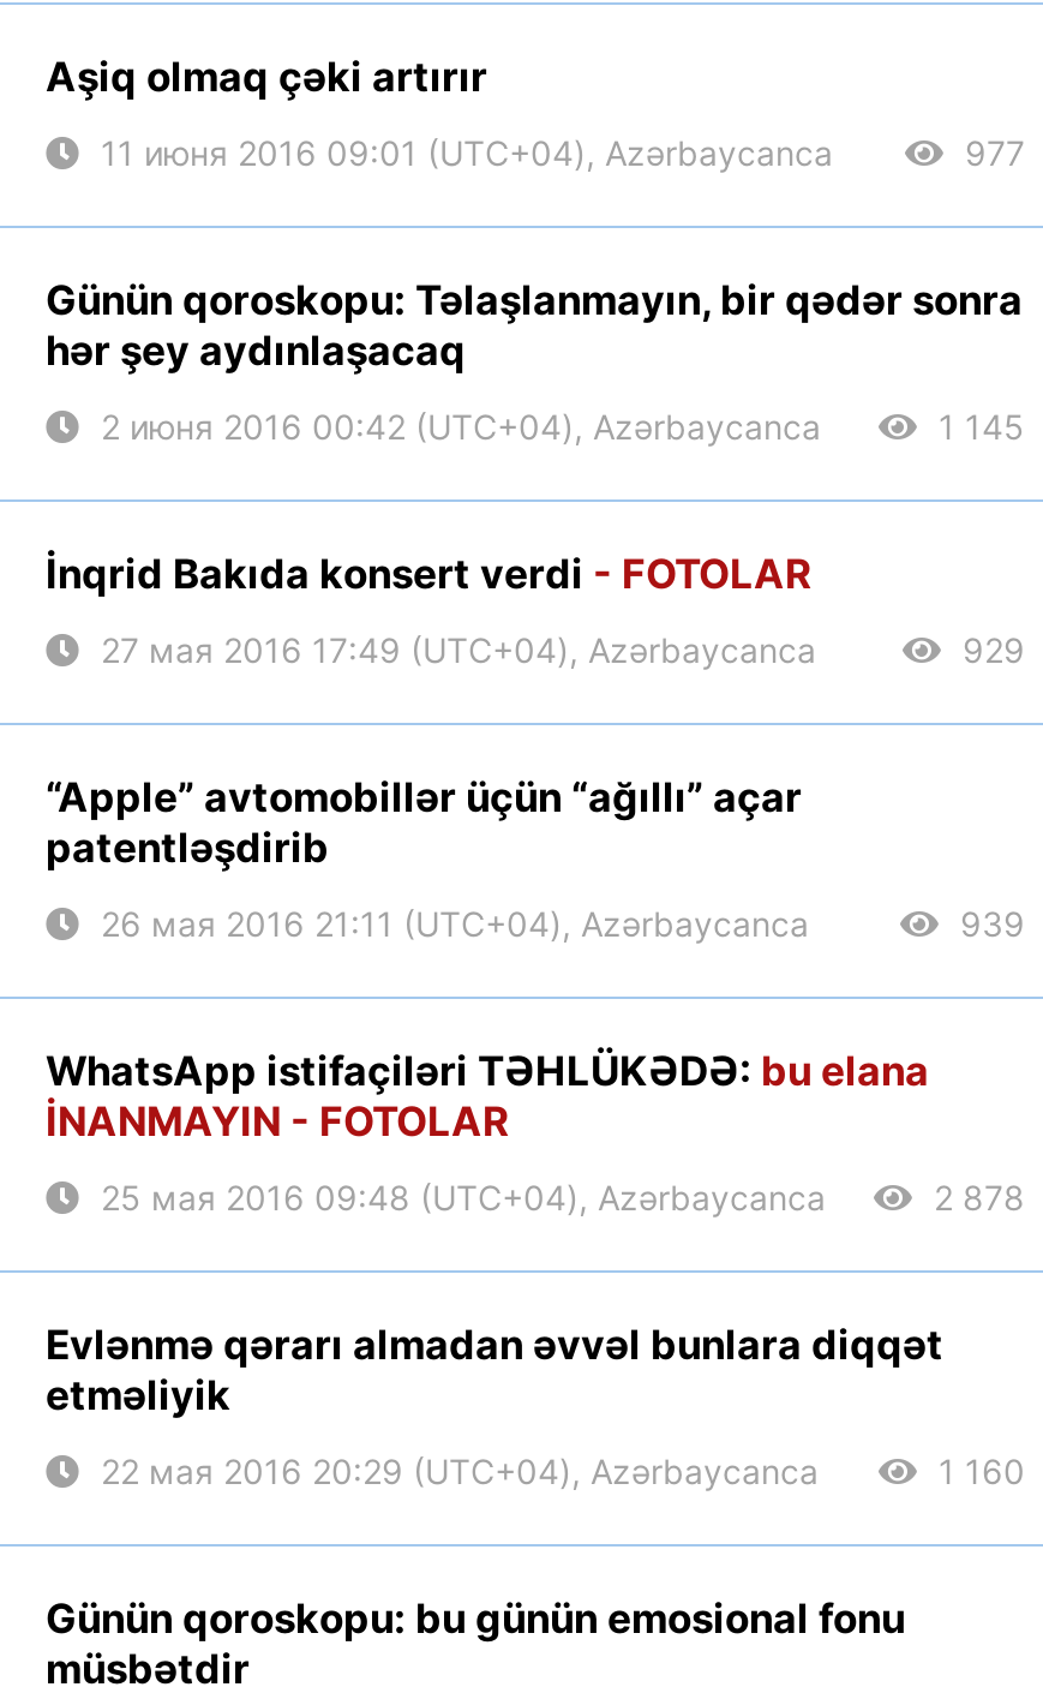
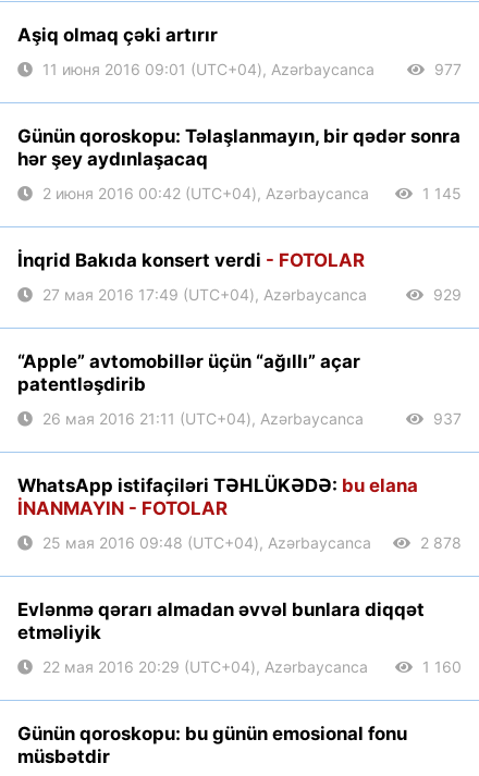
[951,903,1025,944] 939 -> [429,409,462,428] 937

